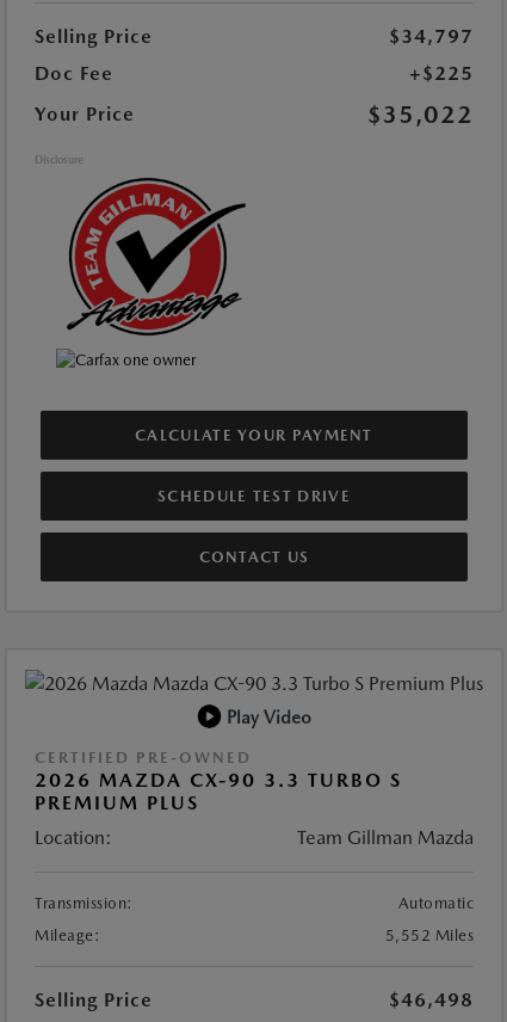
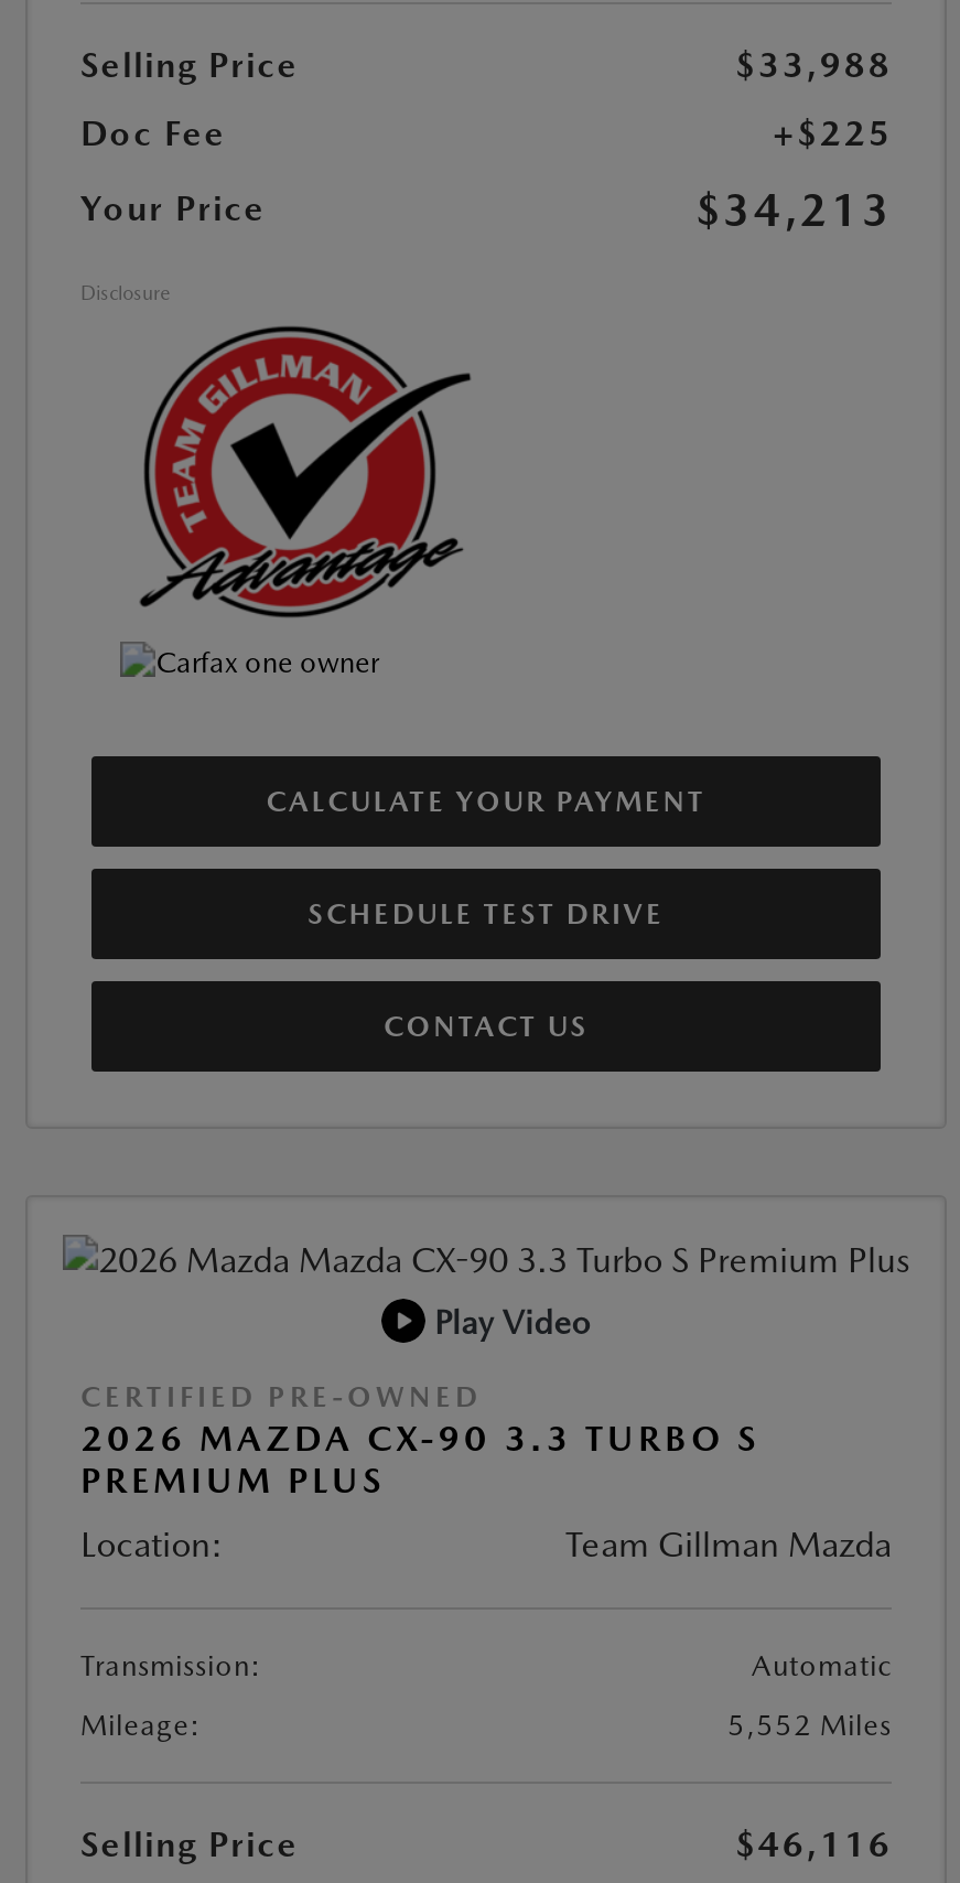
[389,25,474,48] $34,797 -> [735,44,892,86] $33,988
[367,100,474,129] $35,022 -> [695,183,892,236] $34,213
[389,988,474,1011] $46,498 -> [735,1823,892,1865] $46,116

